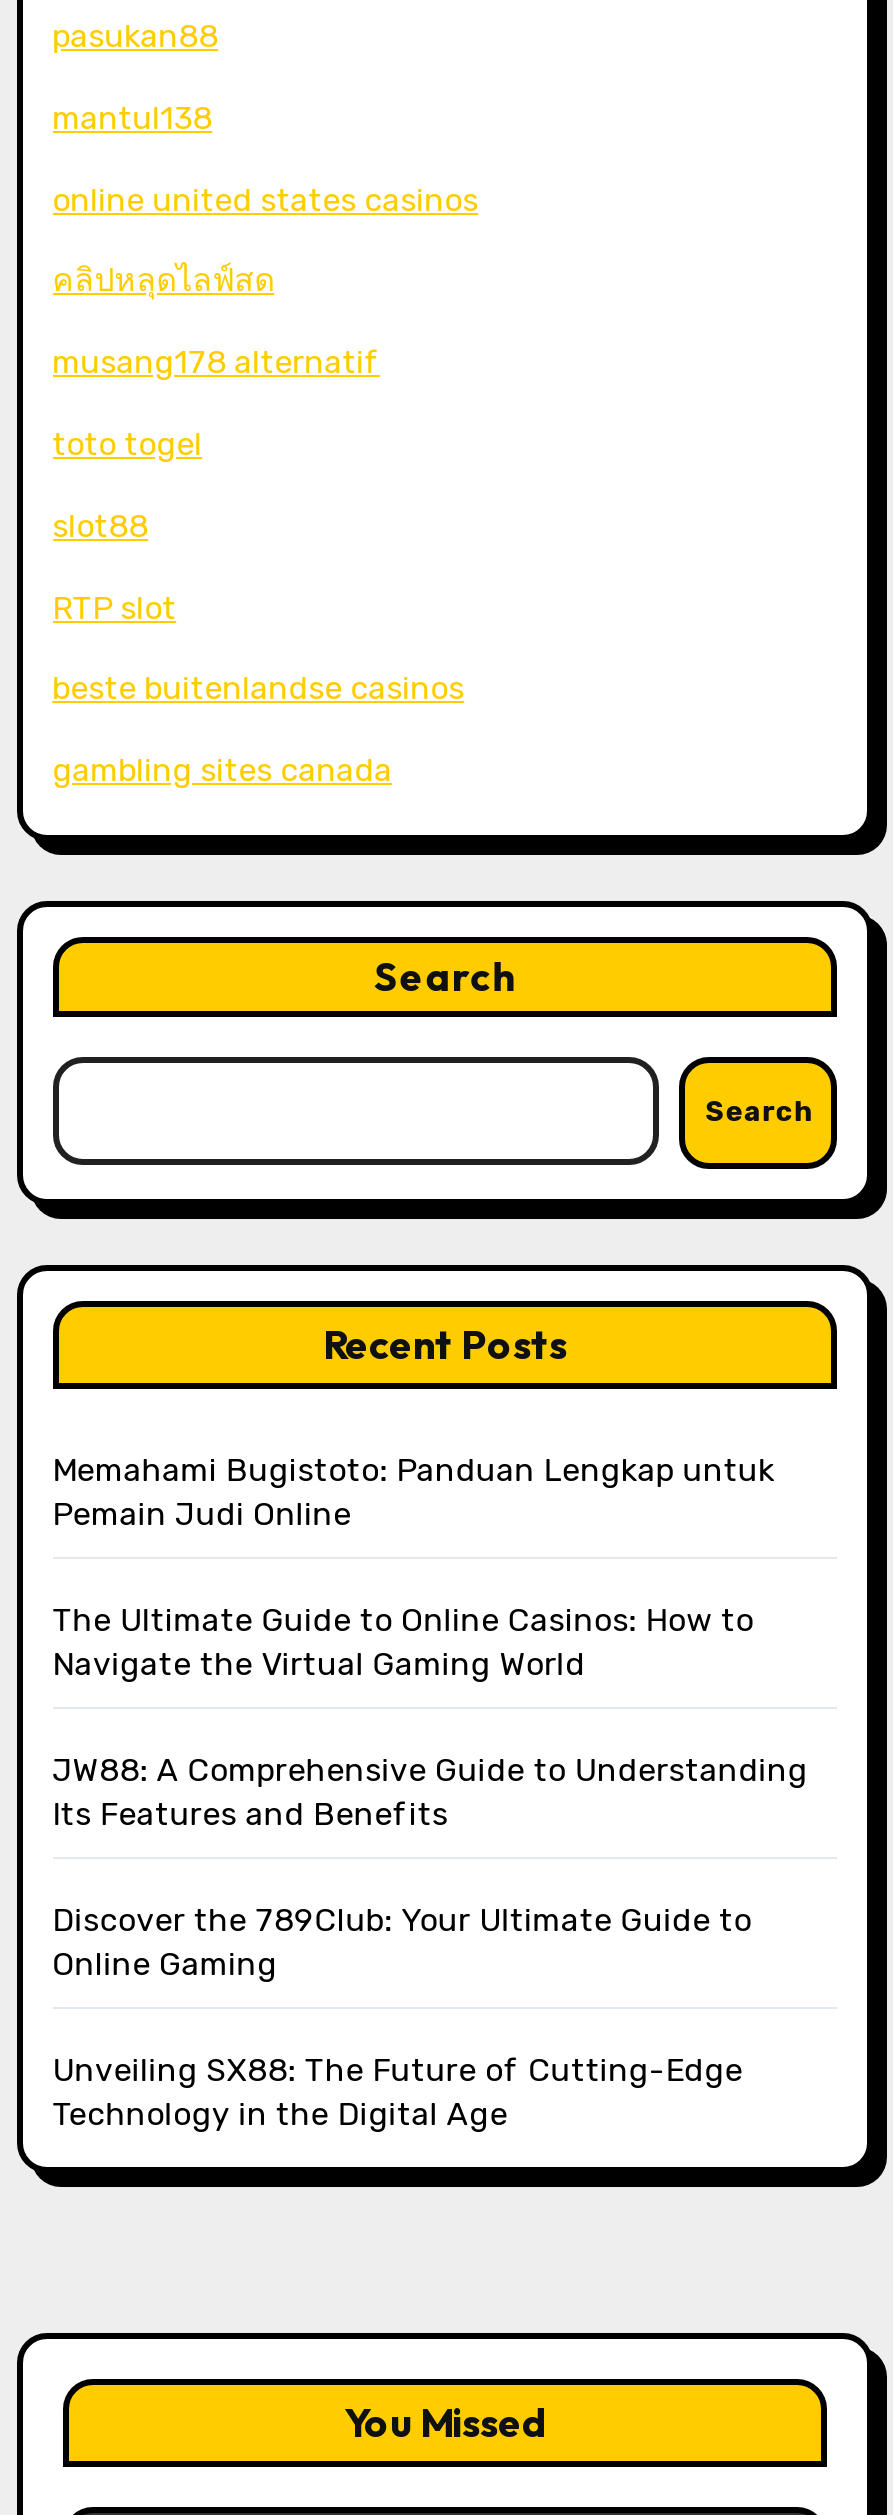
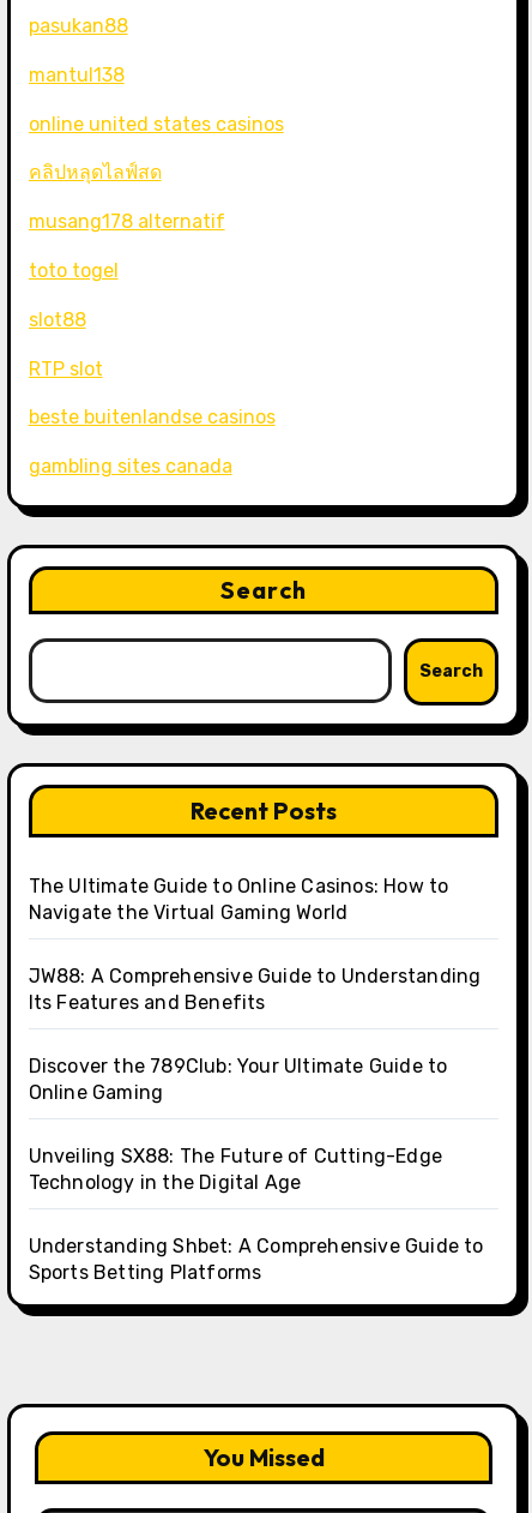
[52,1451,775,1533] Memahami Bugistoto: Panduan Lengkap untuk | Pemain Judi Online -> none
moved [52,1601,808,2133] -> [28,875,481,1194]: The Ultimate Guide to Online Casinos: How to | Navigate the Virtual Gaming World | JW88: A Comprehensive Guide to Understanding | Its Features and Benefits | Discover the 789Club: Your Ultimate Guide to | Online Gaming | Unveiling SX88: The Future of Cutting-Edge | Technology in the Digital Age
none -> [28,1235,484,1284] Understanding Shbet: A Comprehensive Guide to | Sports Betting Platforms

